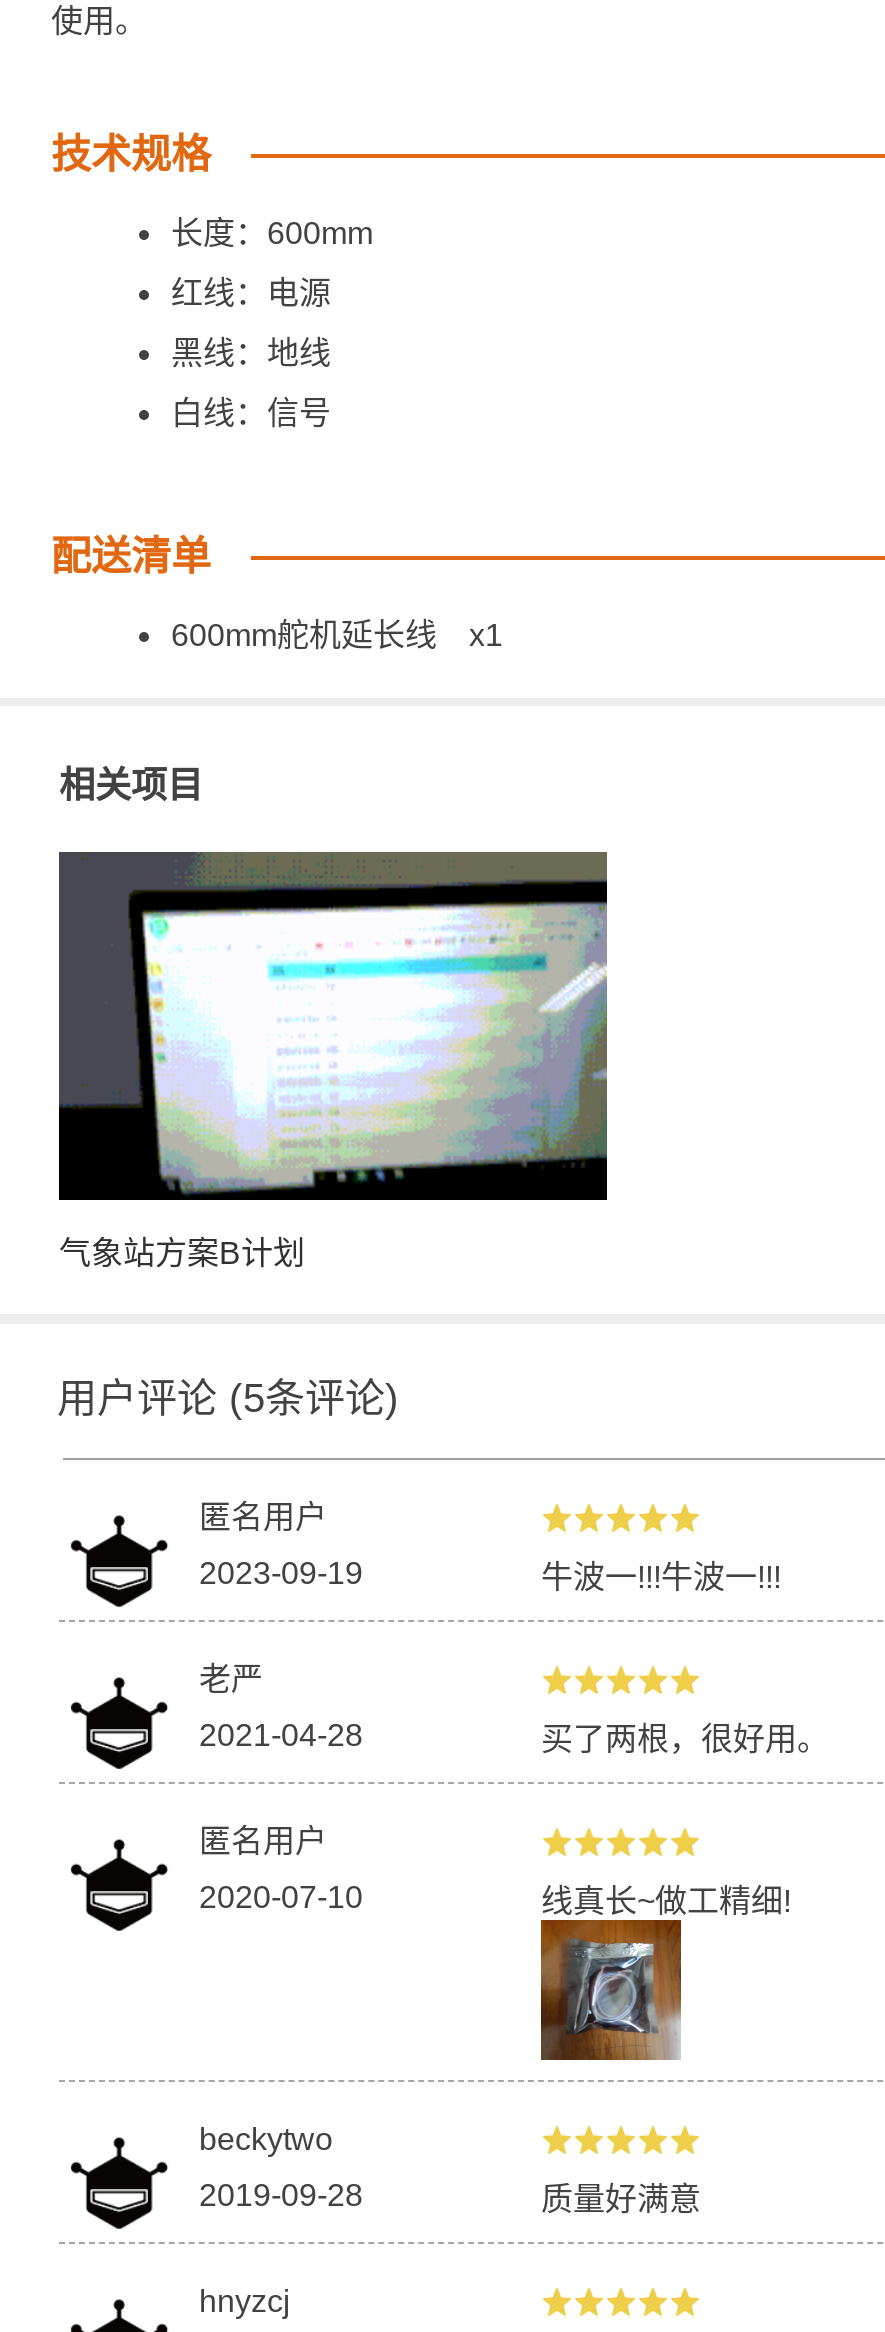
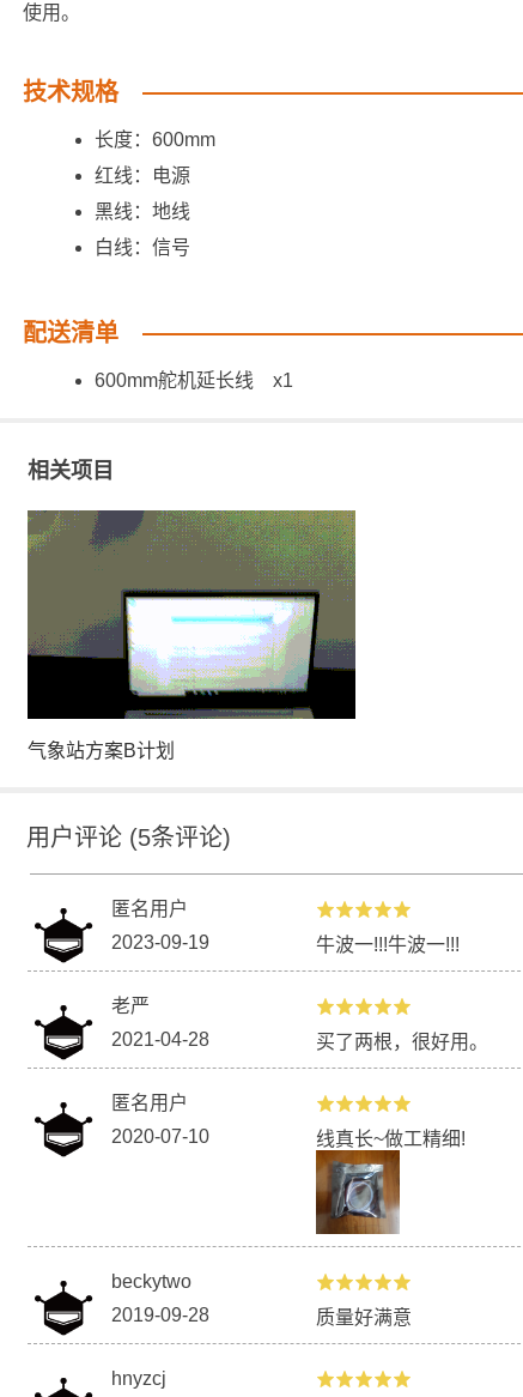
[59,854,609,1202] [image] -> [28,512,357,720] [image]

